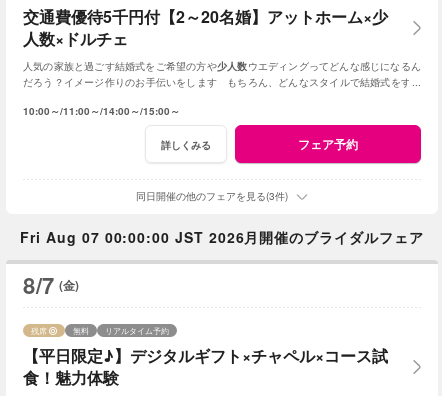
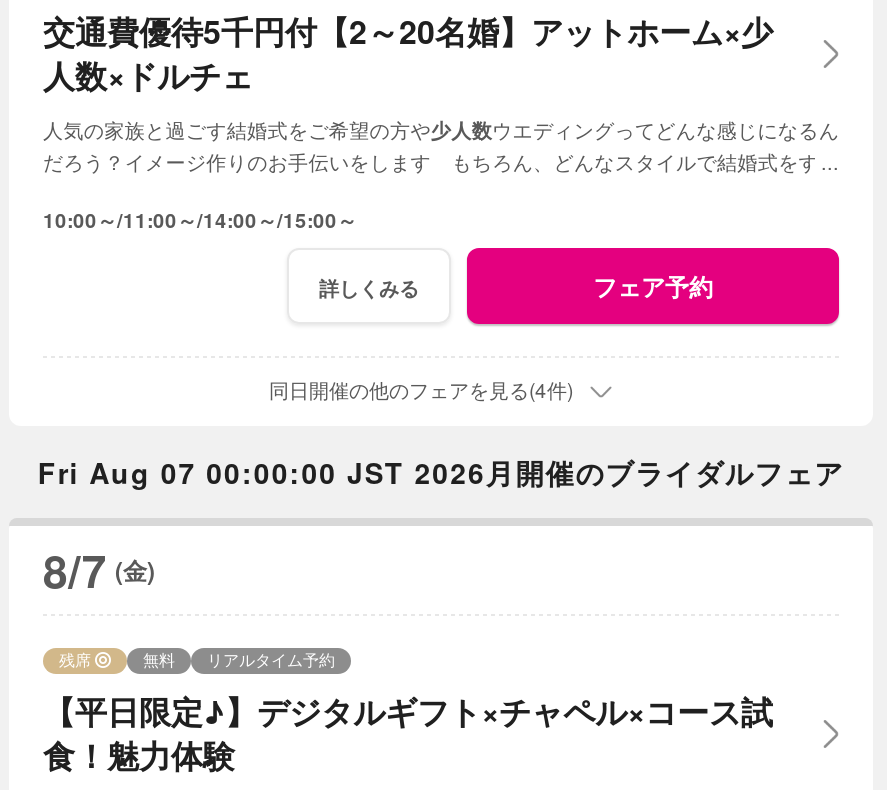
[136,189,288,203] 同日開催の他のフェアを見る(3件) -> [269,377,573,405] 同日開催の他のフェアを見る(4件)

